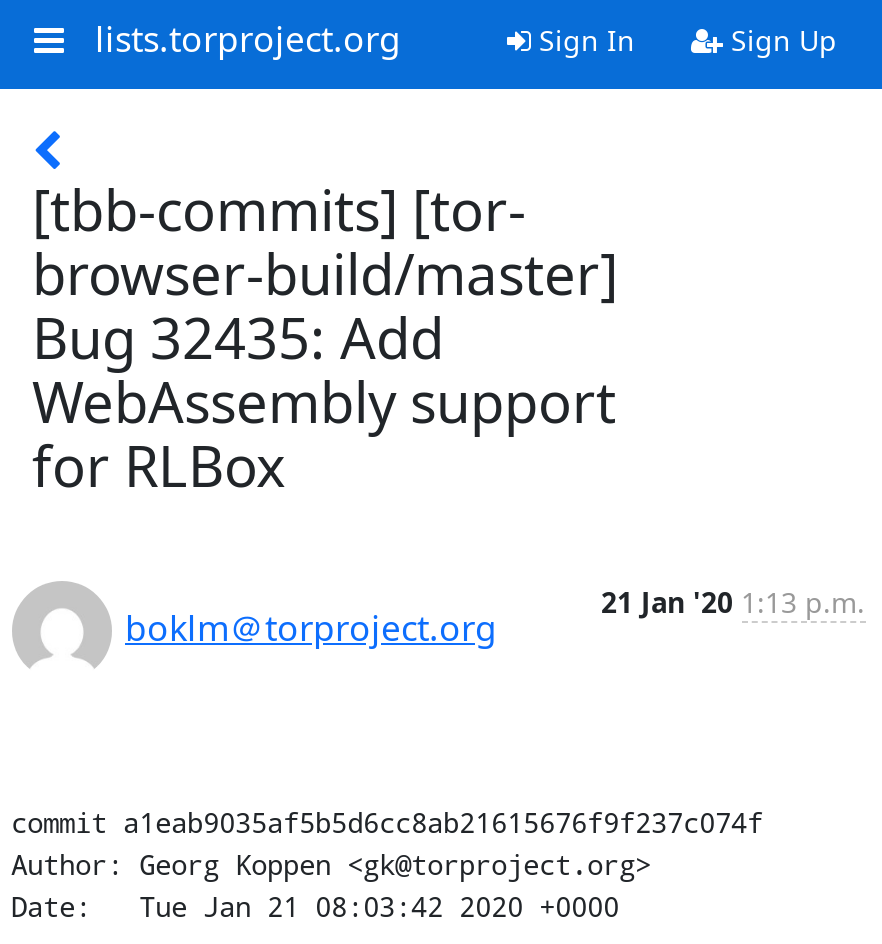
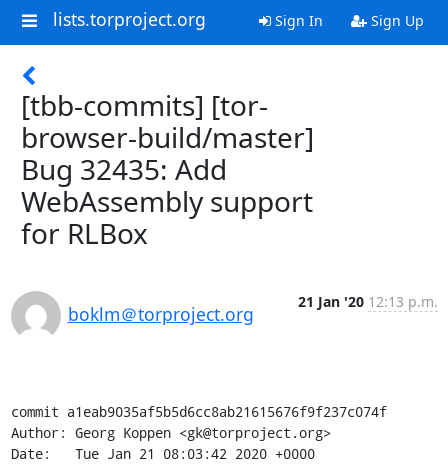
[601,583,865,621] 21 Jan '20 1:13 p.m. -> [297,292,437,311] 21 Jan '20 12:13 p.m.

